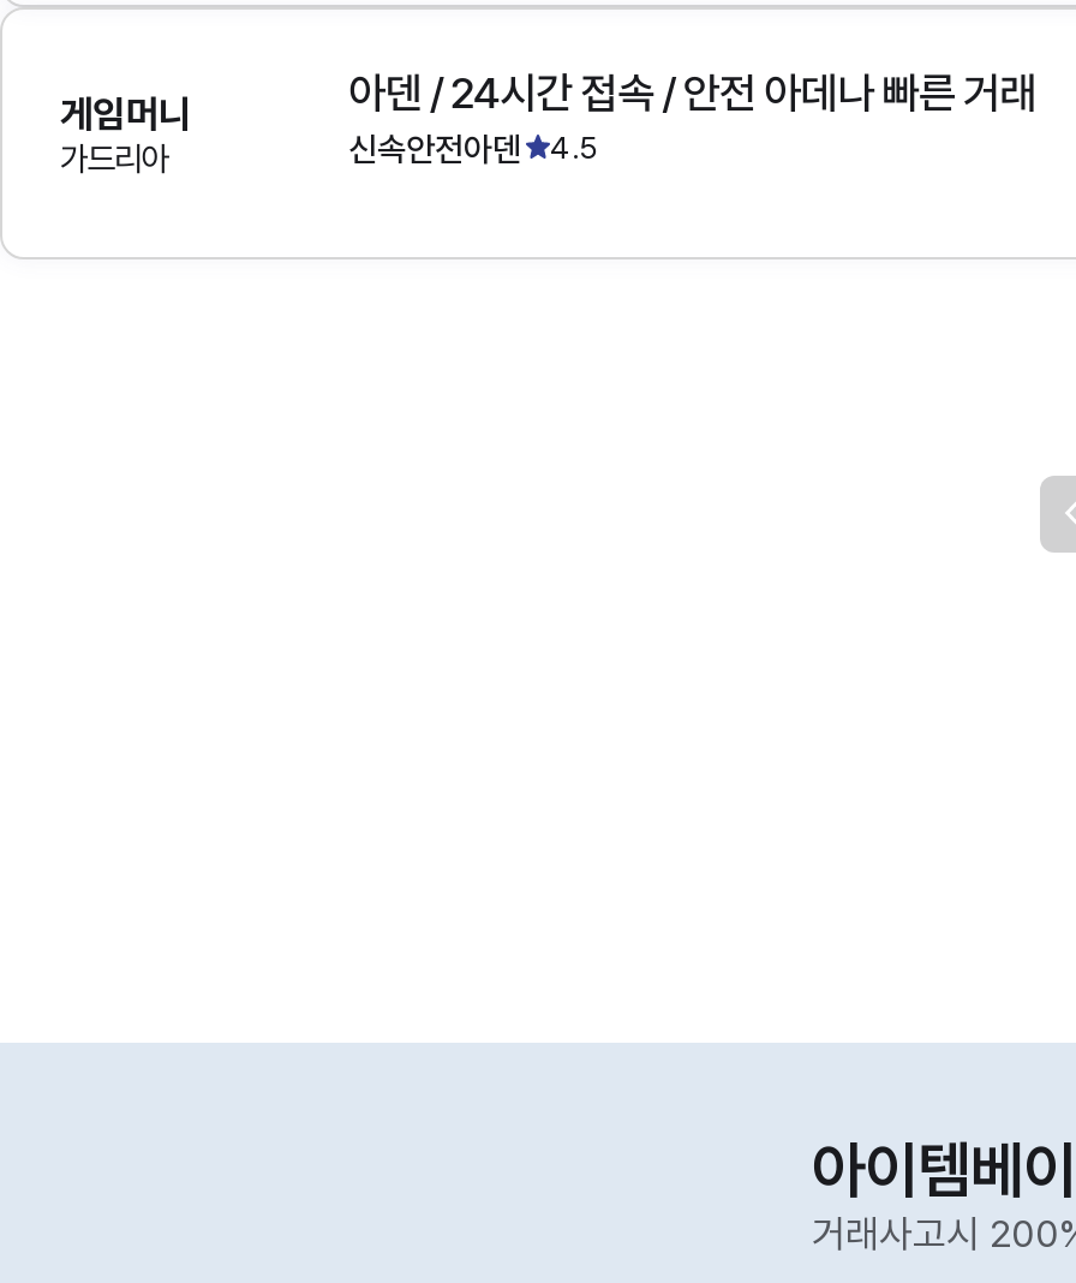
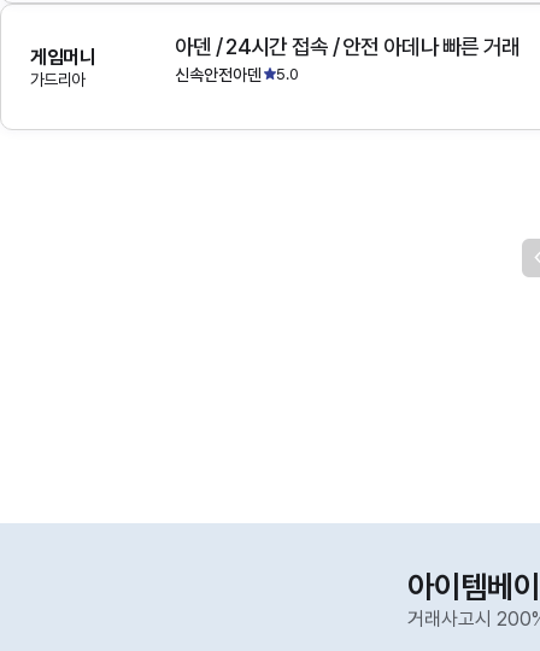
[348,129,598,167] 신속안전아덴 4.5 -> [175,64,299,84] 신속안전아덴 5.0

